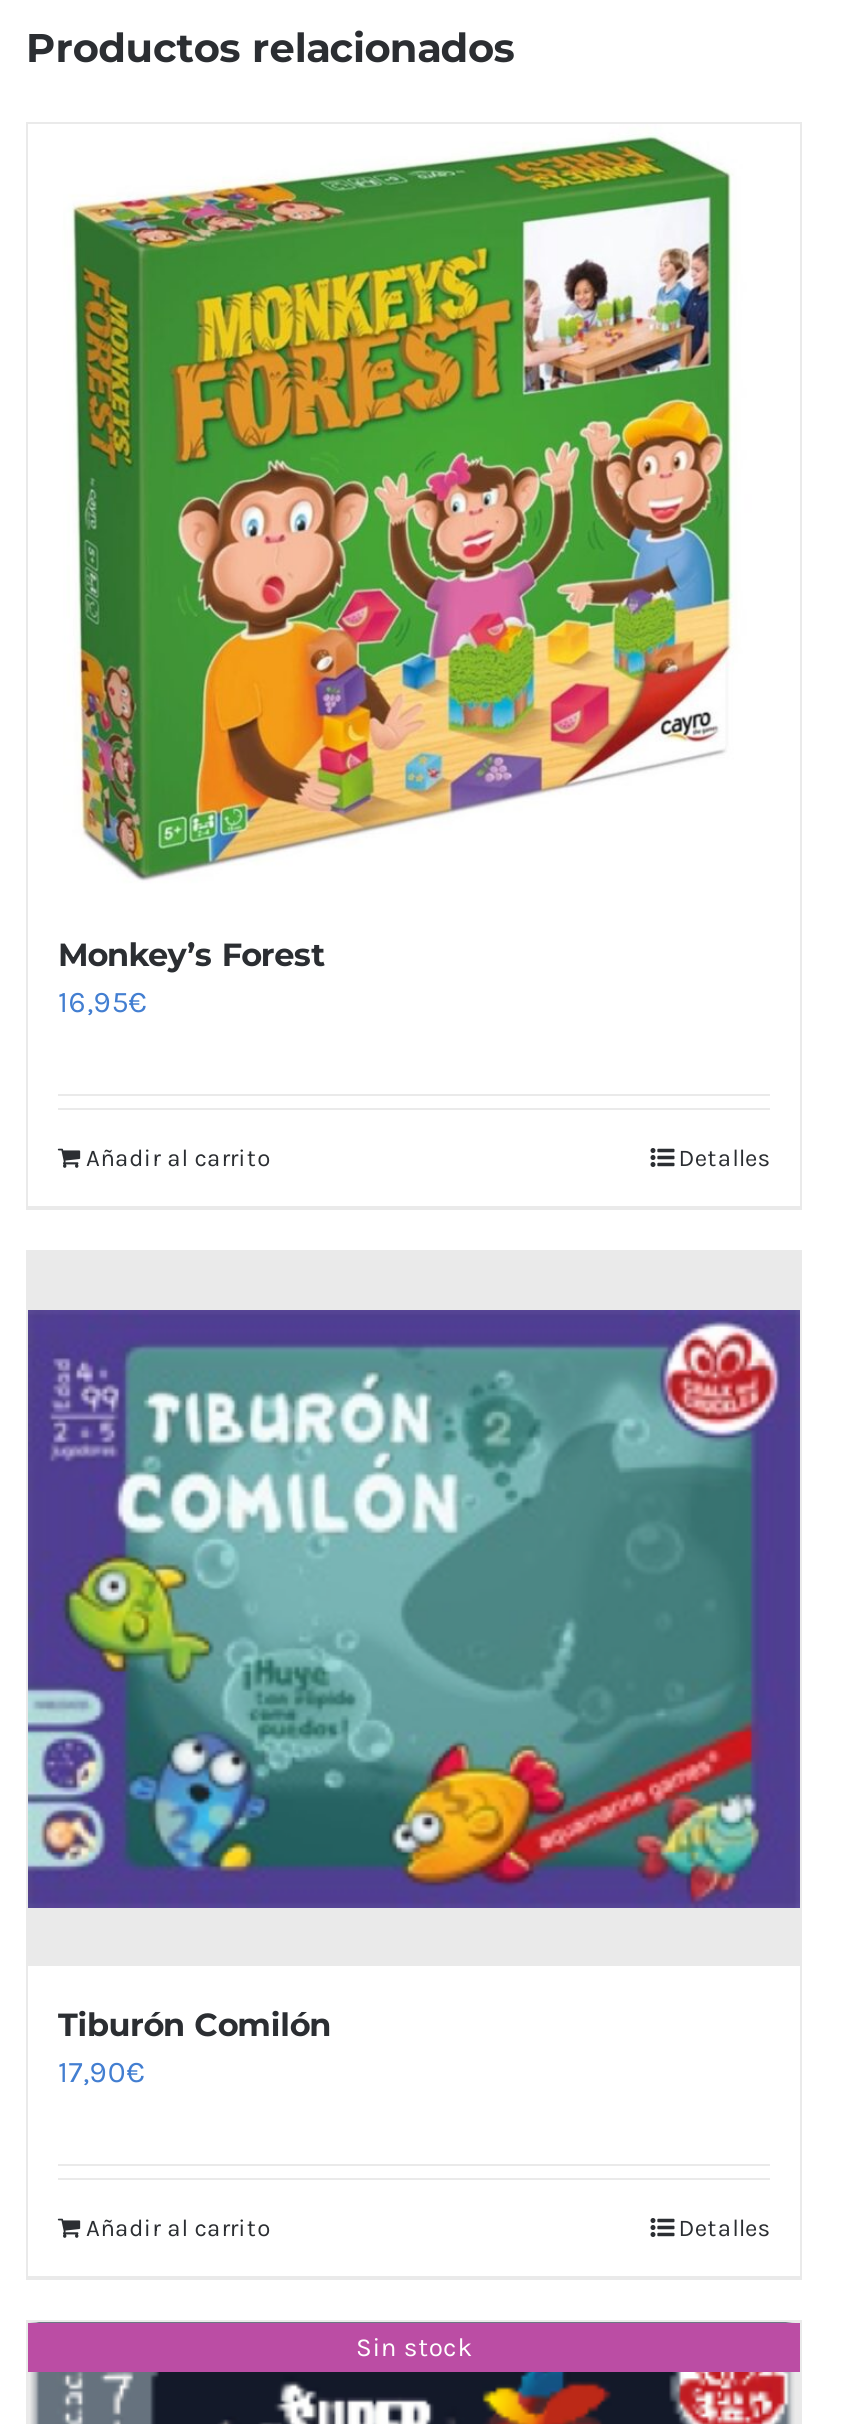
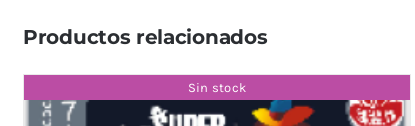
[58,136,732,1021] [image] | Monkey’s Forest | 16,95€ -> none
[86,1145,770,1173] Añadir al carrito | Detalles -> none
[26,1306,802,1912] [image] -> none
[58,2007,331,2091] Tiburón Comilón | 17,90€ -> none
[86,2215,770,2243] Añadir al carrito | Detalles -> none

